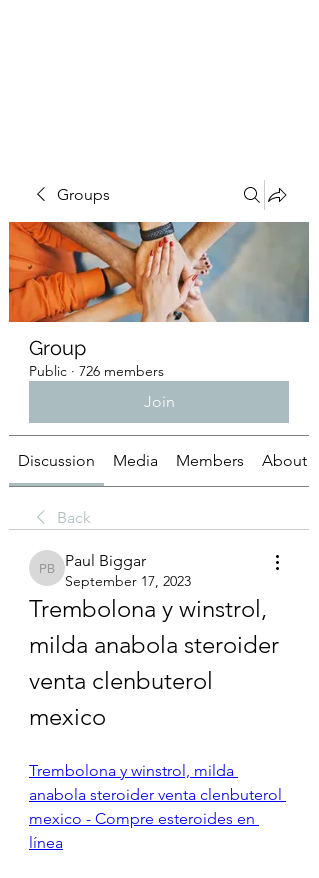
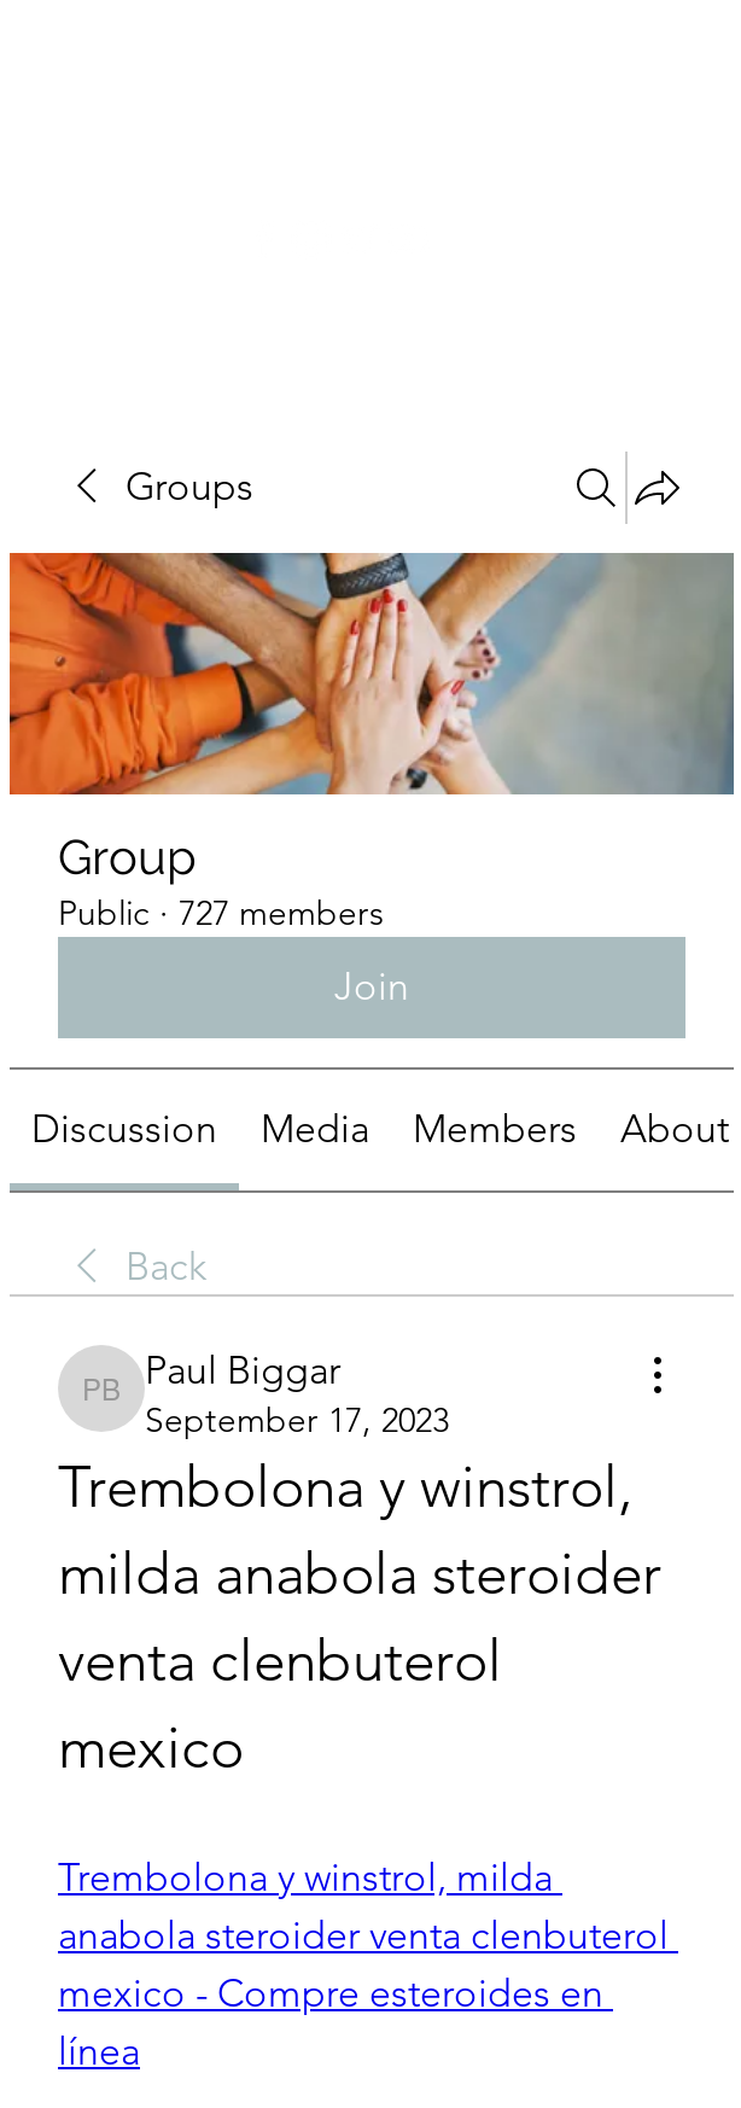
[29,362,164,380] Public · 726 members -> [58,890,384,934] Public · 727 members

